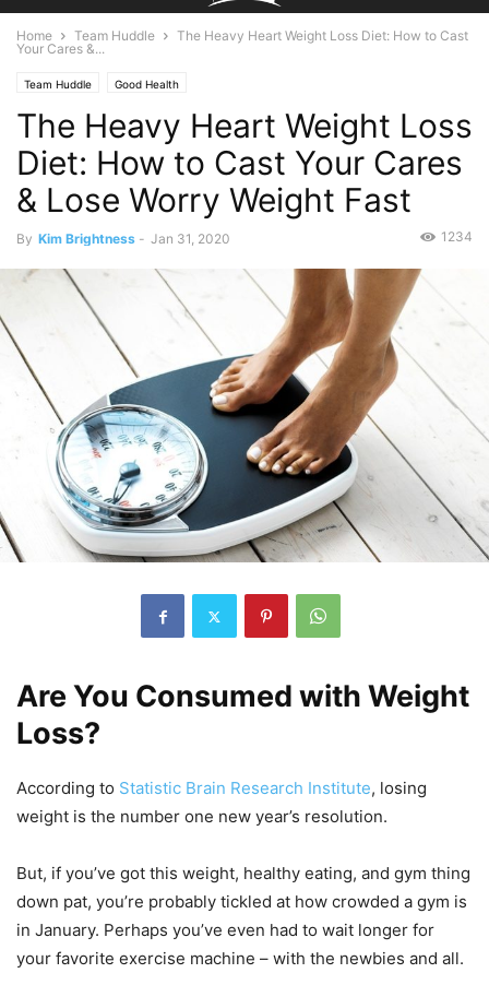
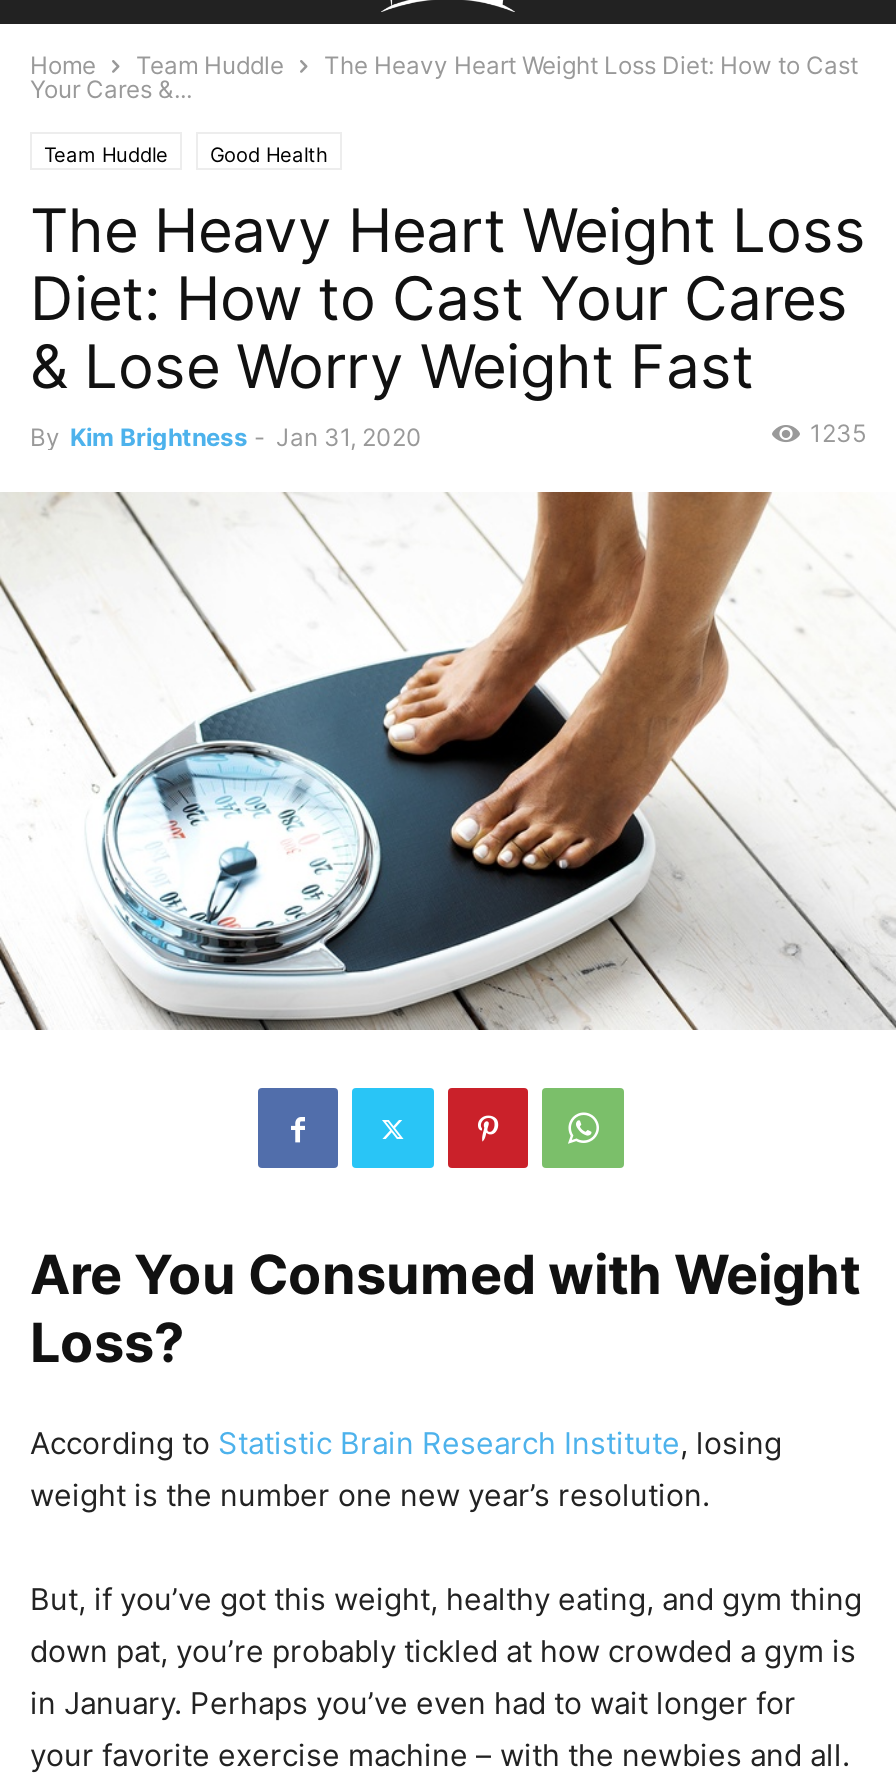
[441,228,473,245] 1234 -> [810,418,866,448] 1235

